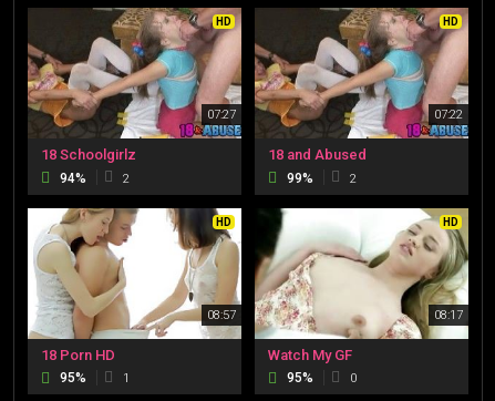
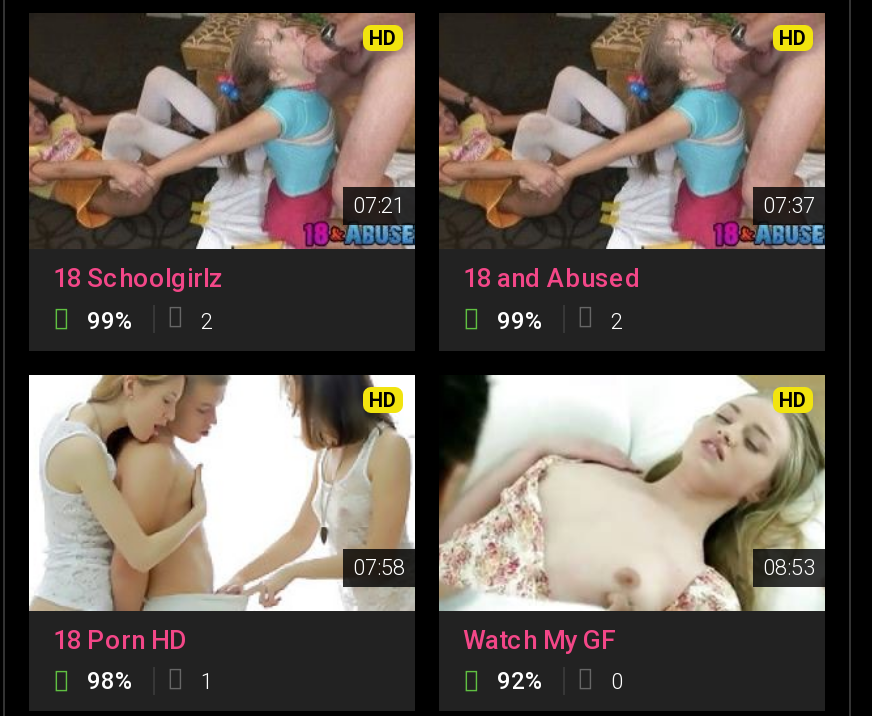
[207,108,236,122] 07:27 -> [353,194,405,220] 07:21
[434,108,463,122] 07:22 -> [763,194,815,220] 07:37
[60,170,86,186] 94% -> [87,306,135,334] 99%
[207,308,236,322] 08:57 -> [353,555,405,581] 07:58
[434,308,463,322] 08:17 -> [763,555,815,581] 08:53
[60,370,86,386] 95% -> [87,667,135,695] 98%
[287,370,313,386] 95% -> [497,667,545,695] 92%

